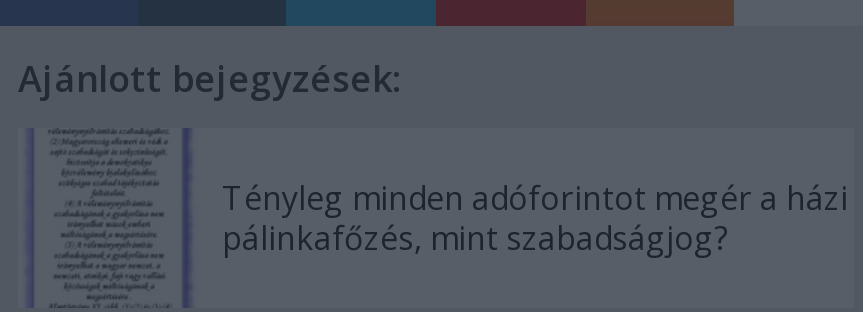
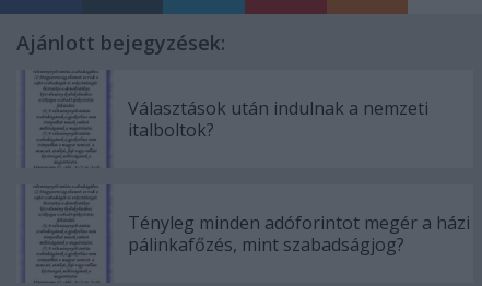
none -> [128,96,428,142] Választások után indulnak a nemzeti | italboltok?

